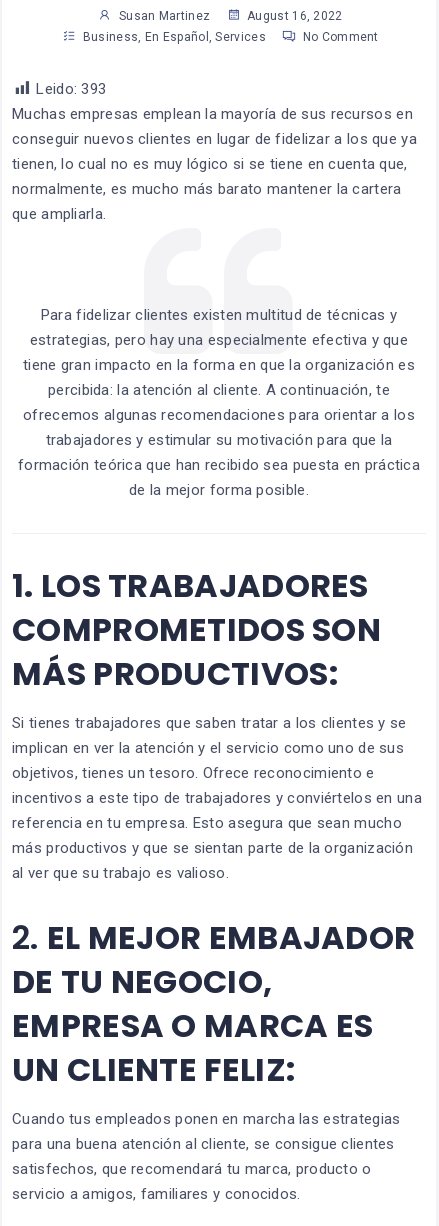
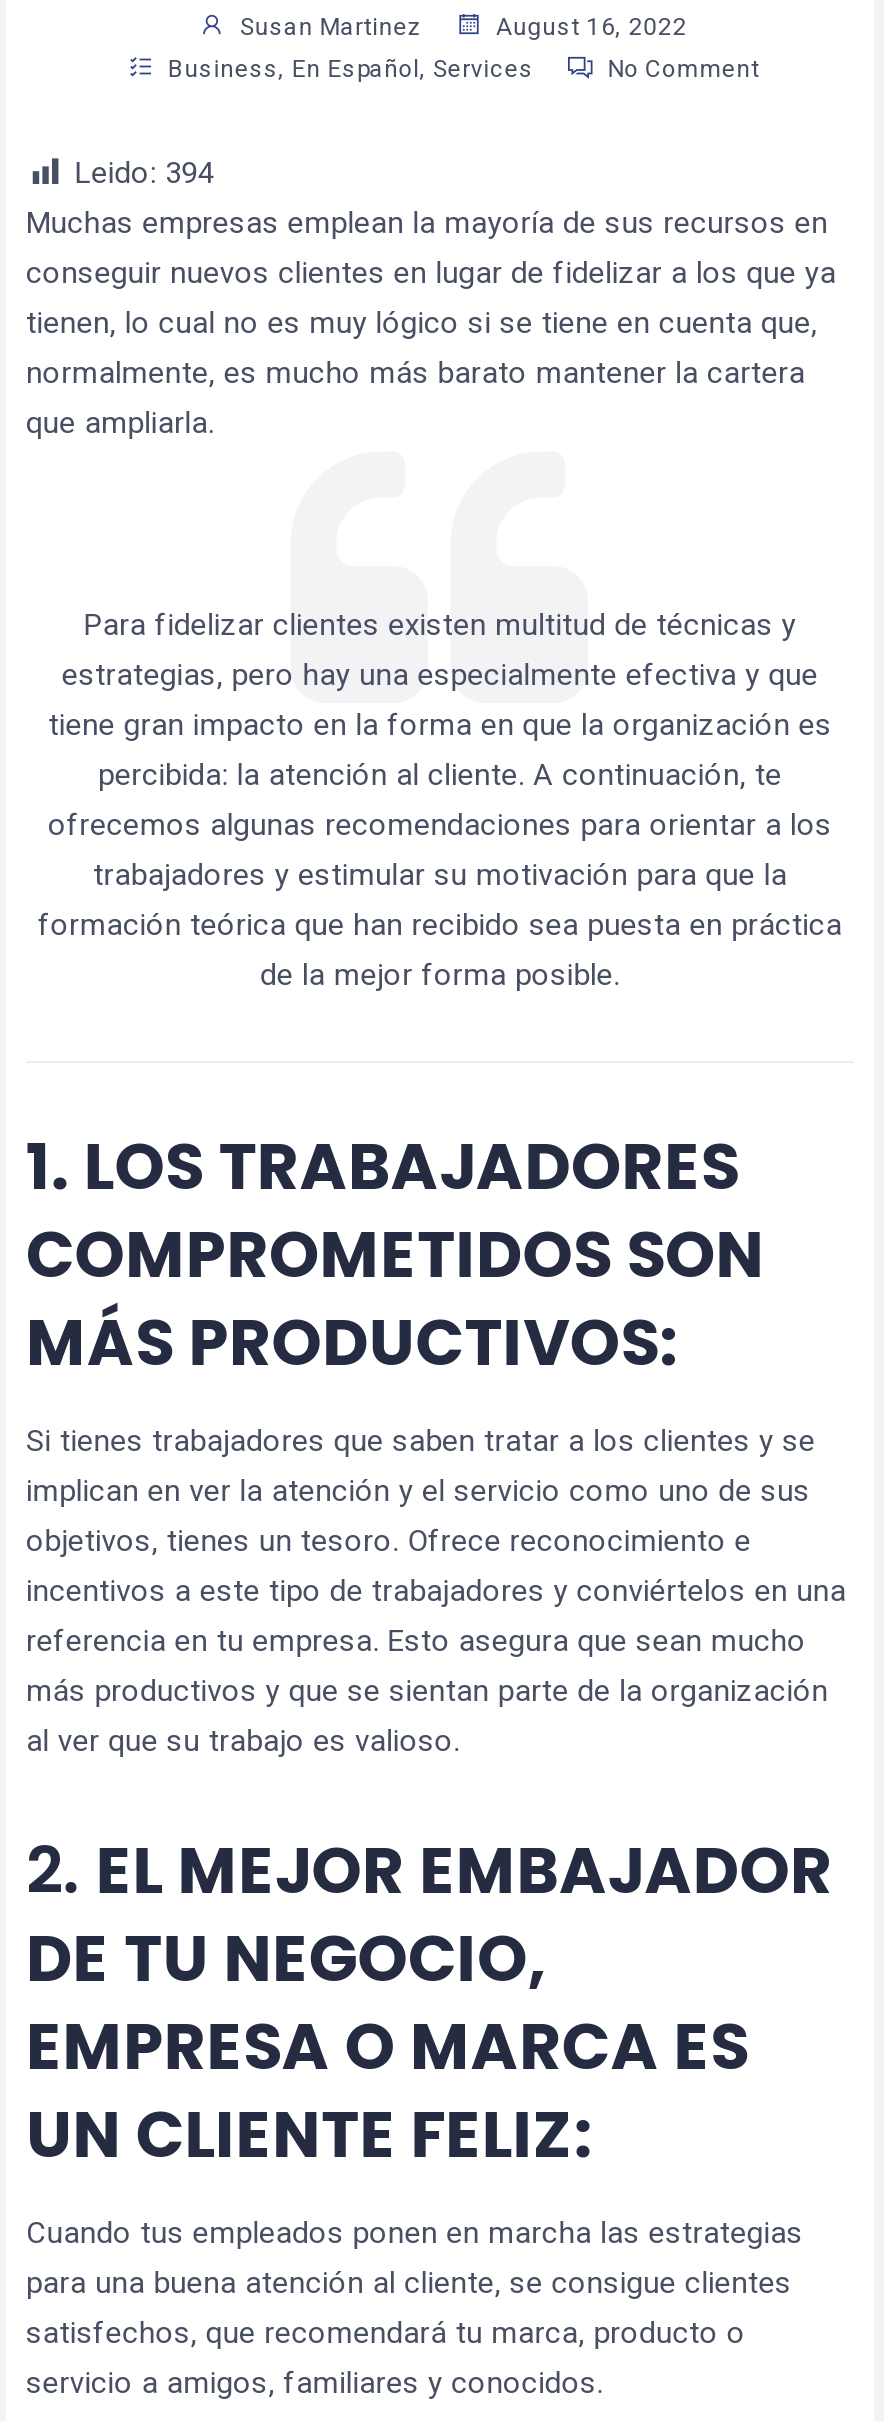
[36,79,106,97] Leido: 393 -> [75,154,215,190] Leido: 394

